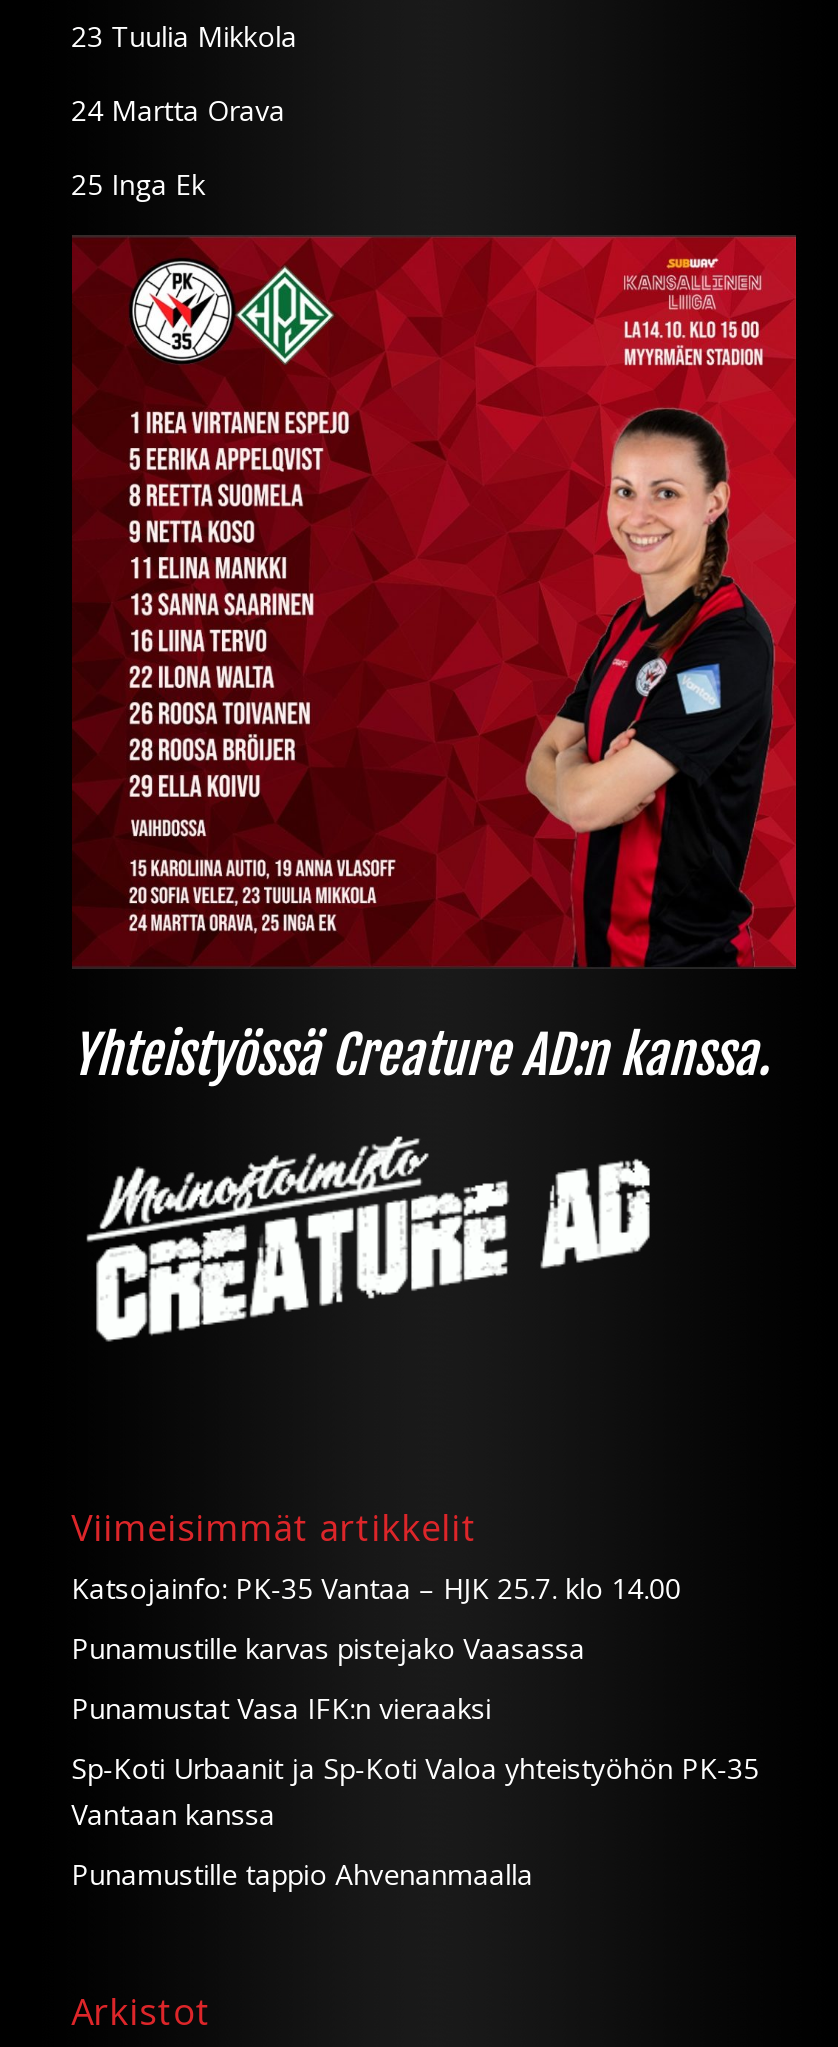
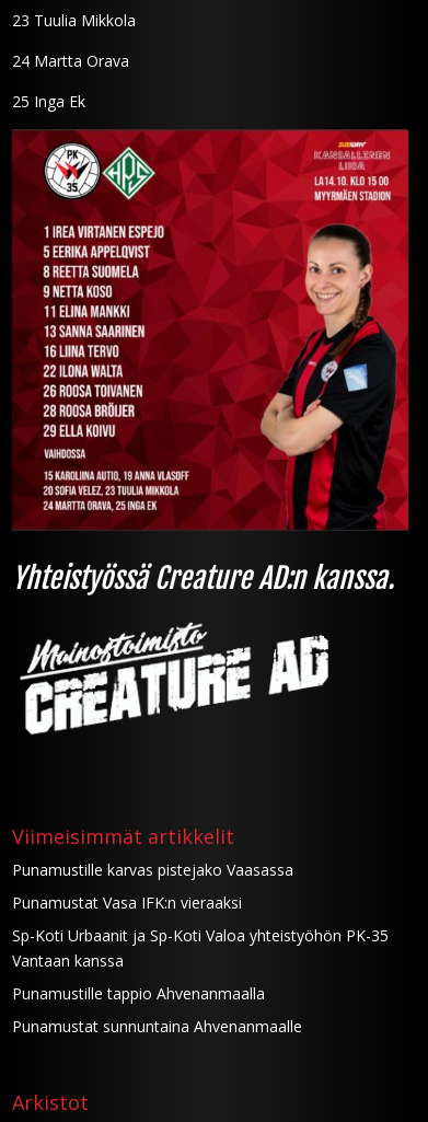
[71,1569,681,1607] Katsojainfo: PK-35 Vantaa – HJK 25.7. klo 14.00 -> none
moved [71,1629,759,1893] -> [12,859,388,1004]: Punamustille karvas pistejako Vaasassa | Punamustat Vasa IFK:n vieraaksi | Sp-Koti Urbaanit ja Sp-Koti Valoa yhteistyöhön PK-35 | Vantaan kanssa | Punamustille tappio Ahvenanmaalla
none -> [12,1016,302,1037] Punamustat sunnuntaina Ahvenanmaalle

